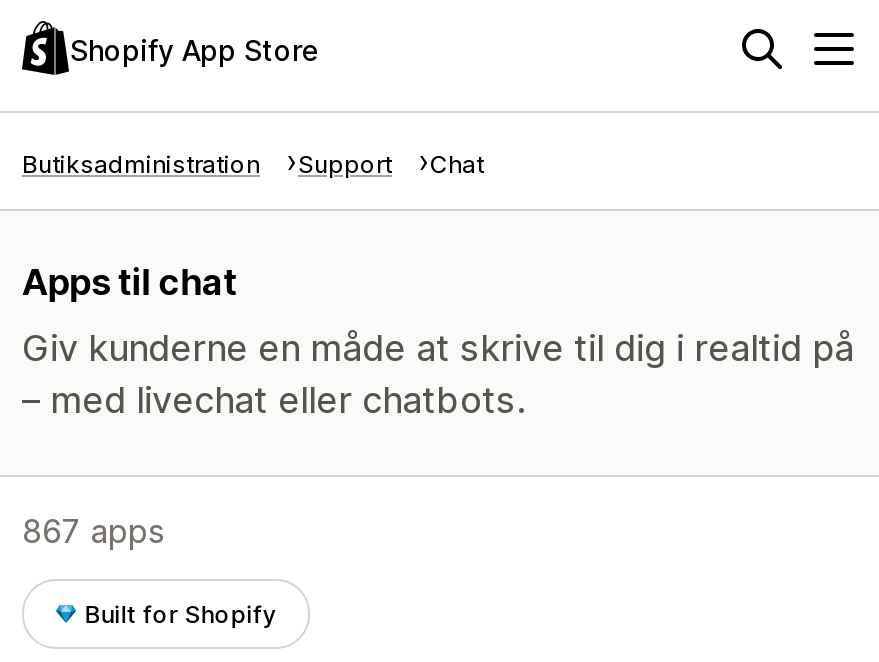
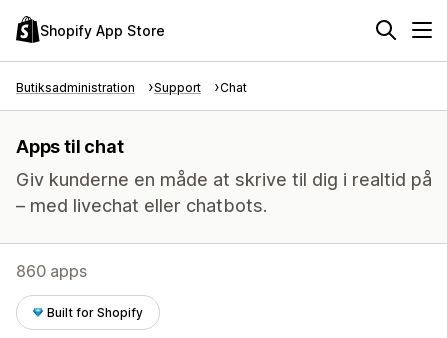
[22,511,164,551] 867 apps -> [16,261,87,281] 860 apps

